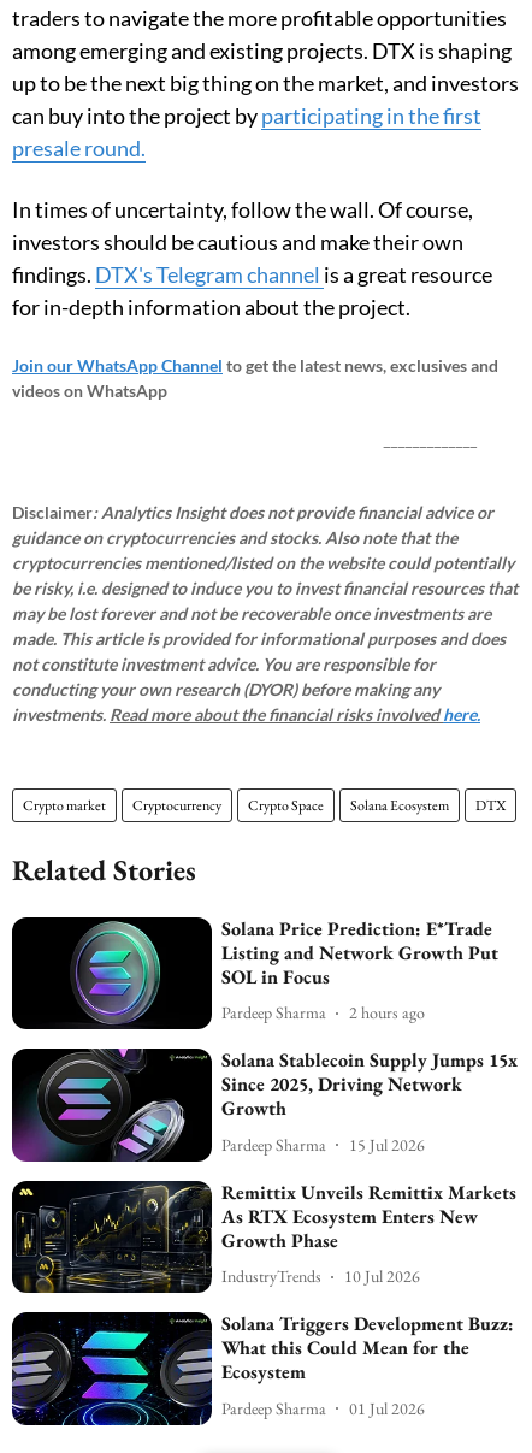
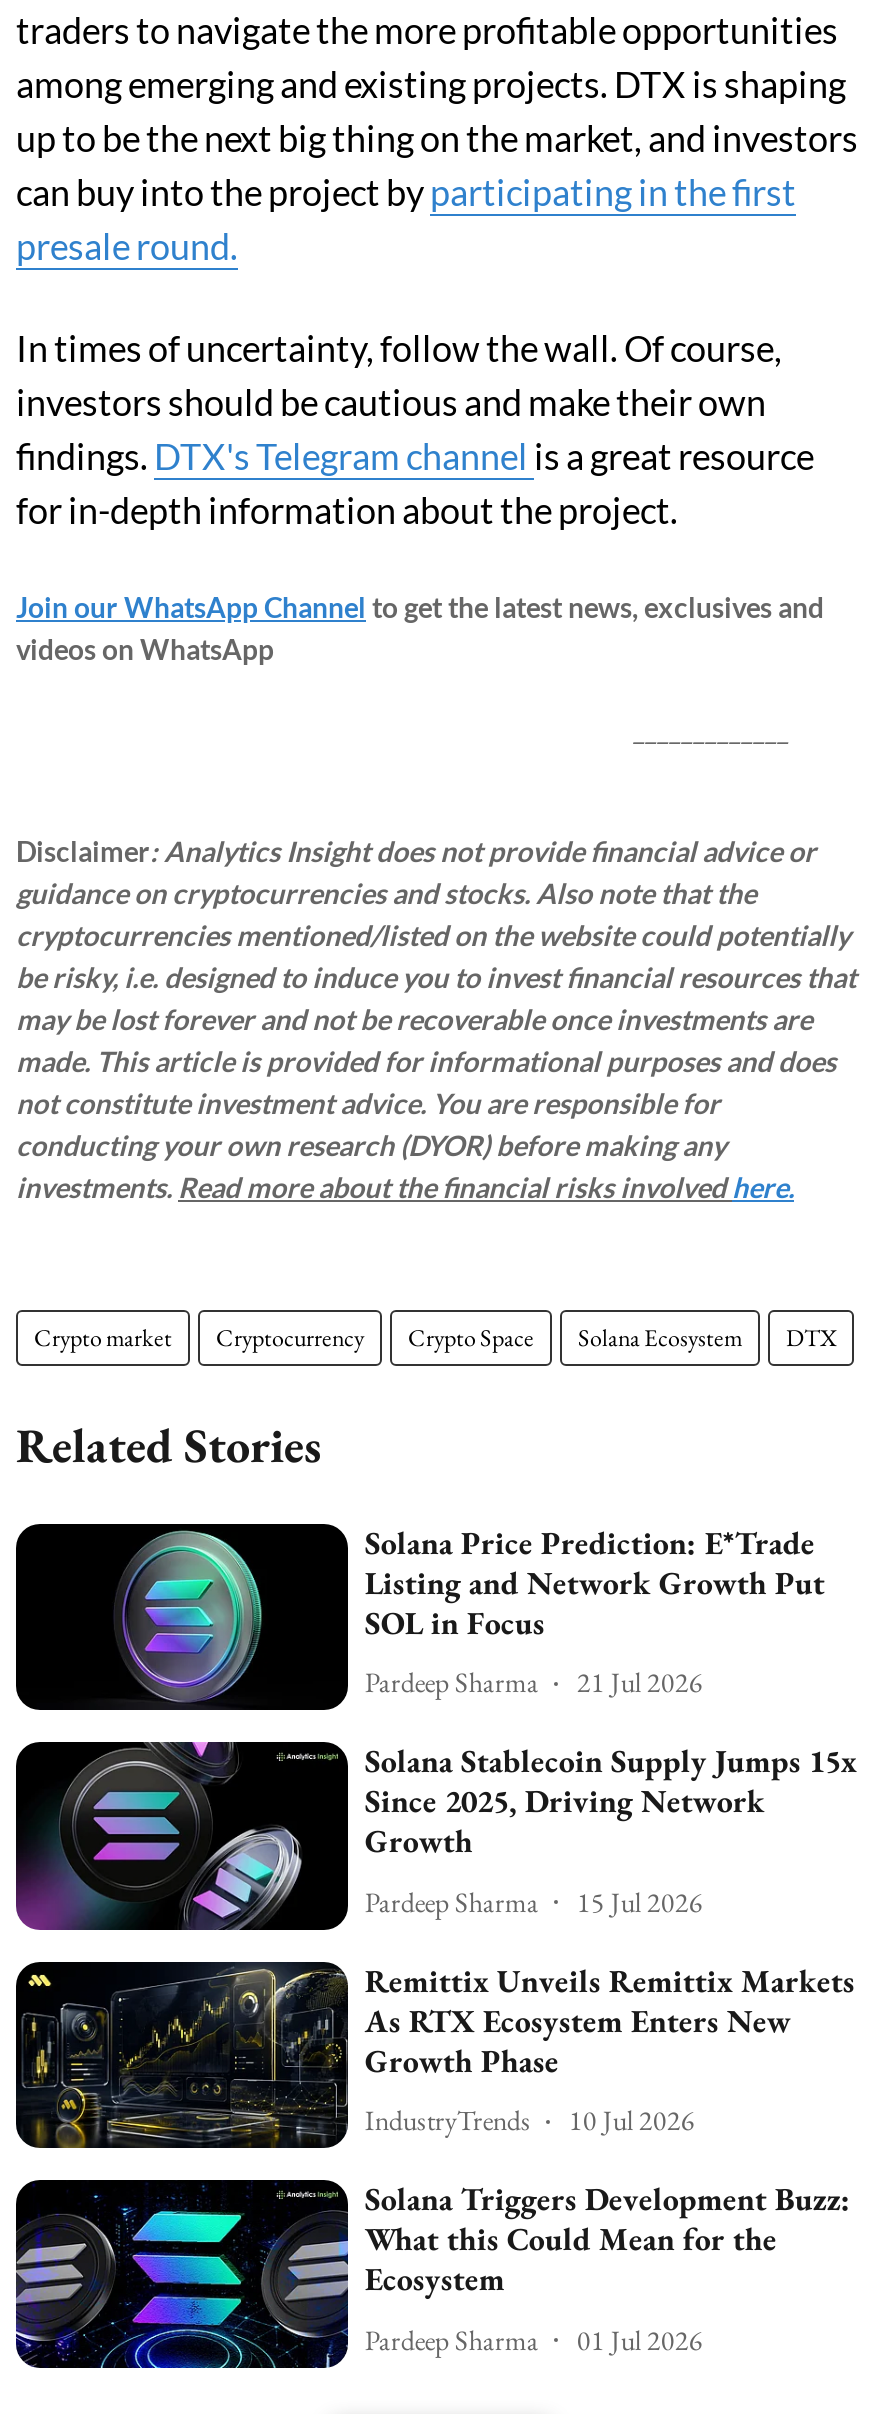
[222,1002,425,1023] Pardeep Sharma 2 hours ago -> [365,1664,703,1700] Pardeep Sharma 21 Jul 2026

